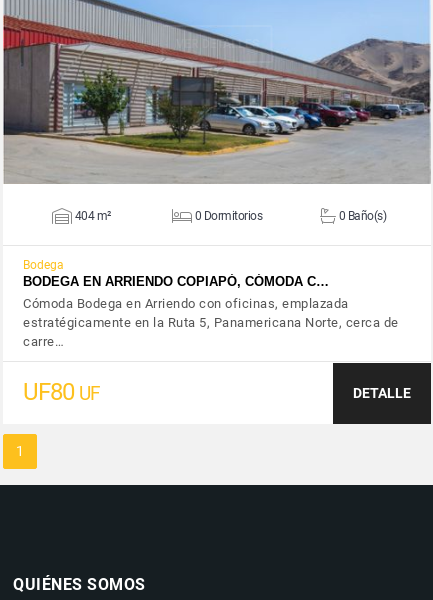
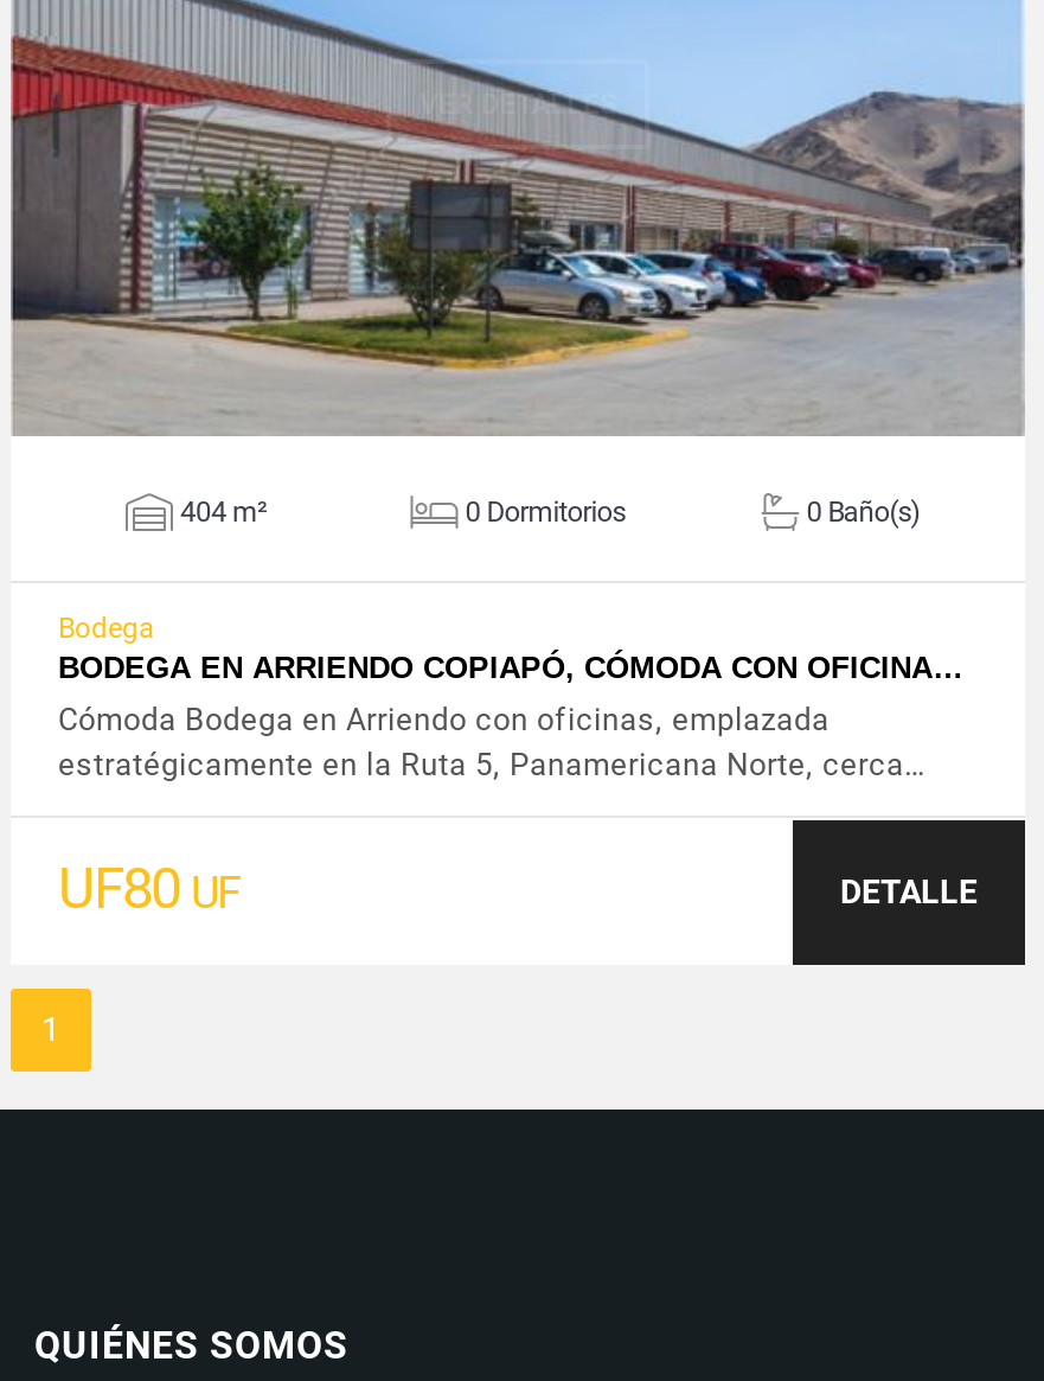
[23,274,329,289] BODEGA EN ARRIENDO COPIAPÓ, CÓMODA C… -> [58,649,963,685] BODEGA EN ARRIENDO COPIAPÓ, CÓMODA CON OFICINA…
[23,315,398,349] estratégicamente en la Ruta 5, Panamericana Norte, cerca de | carre… -> [58,747,927,782] estratégicamente en la Ruta 5, Panamericana Norte, cerca…

